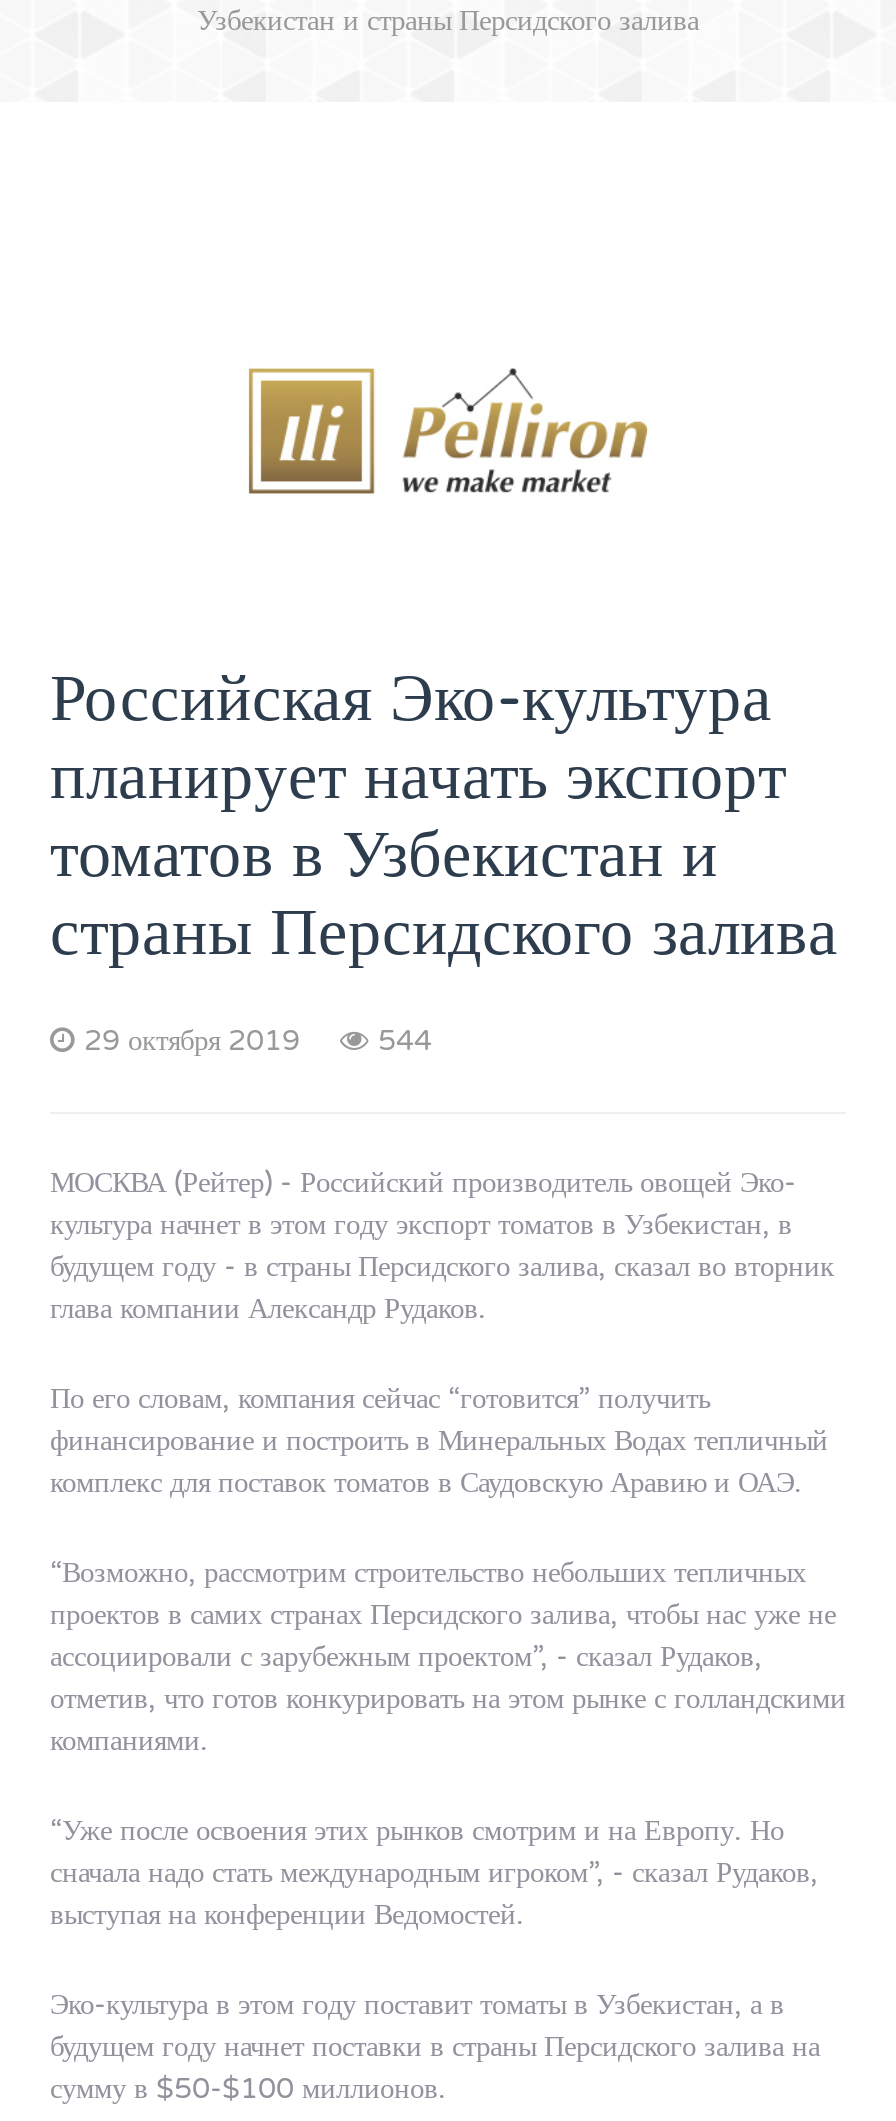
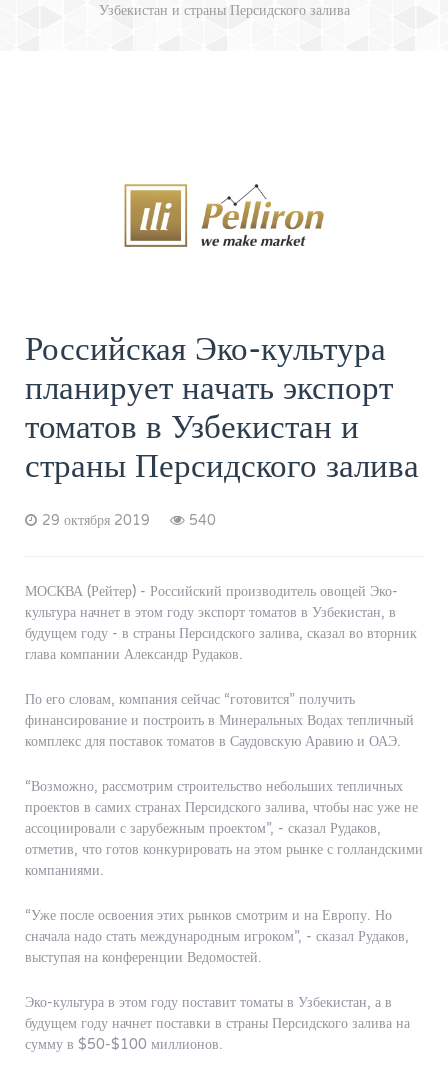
[378,1023,432,1057] 544 -> [189,512,216,529] 540

